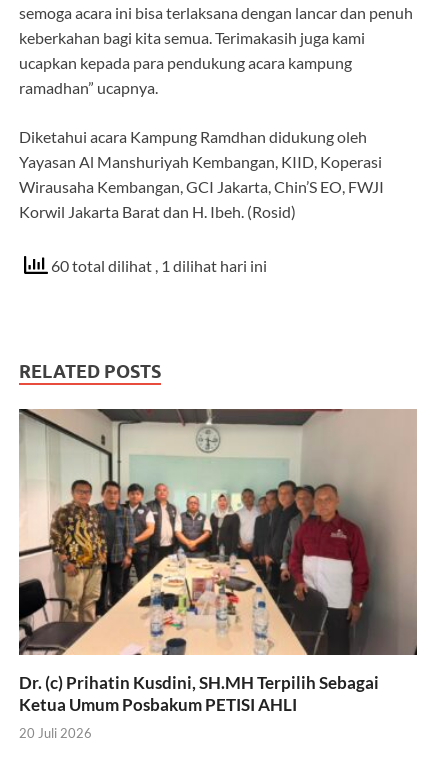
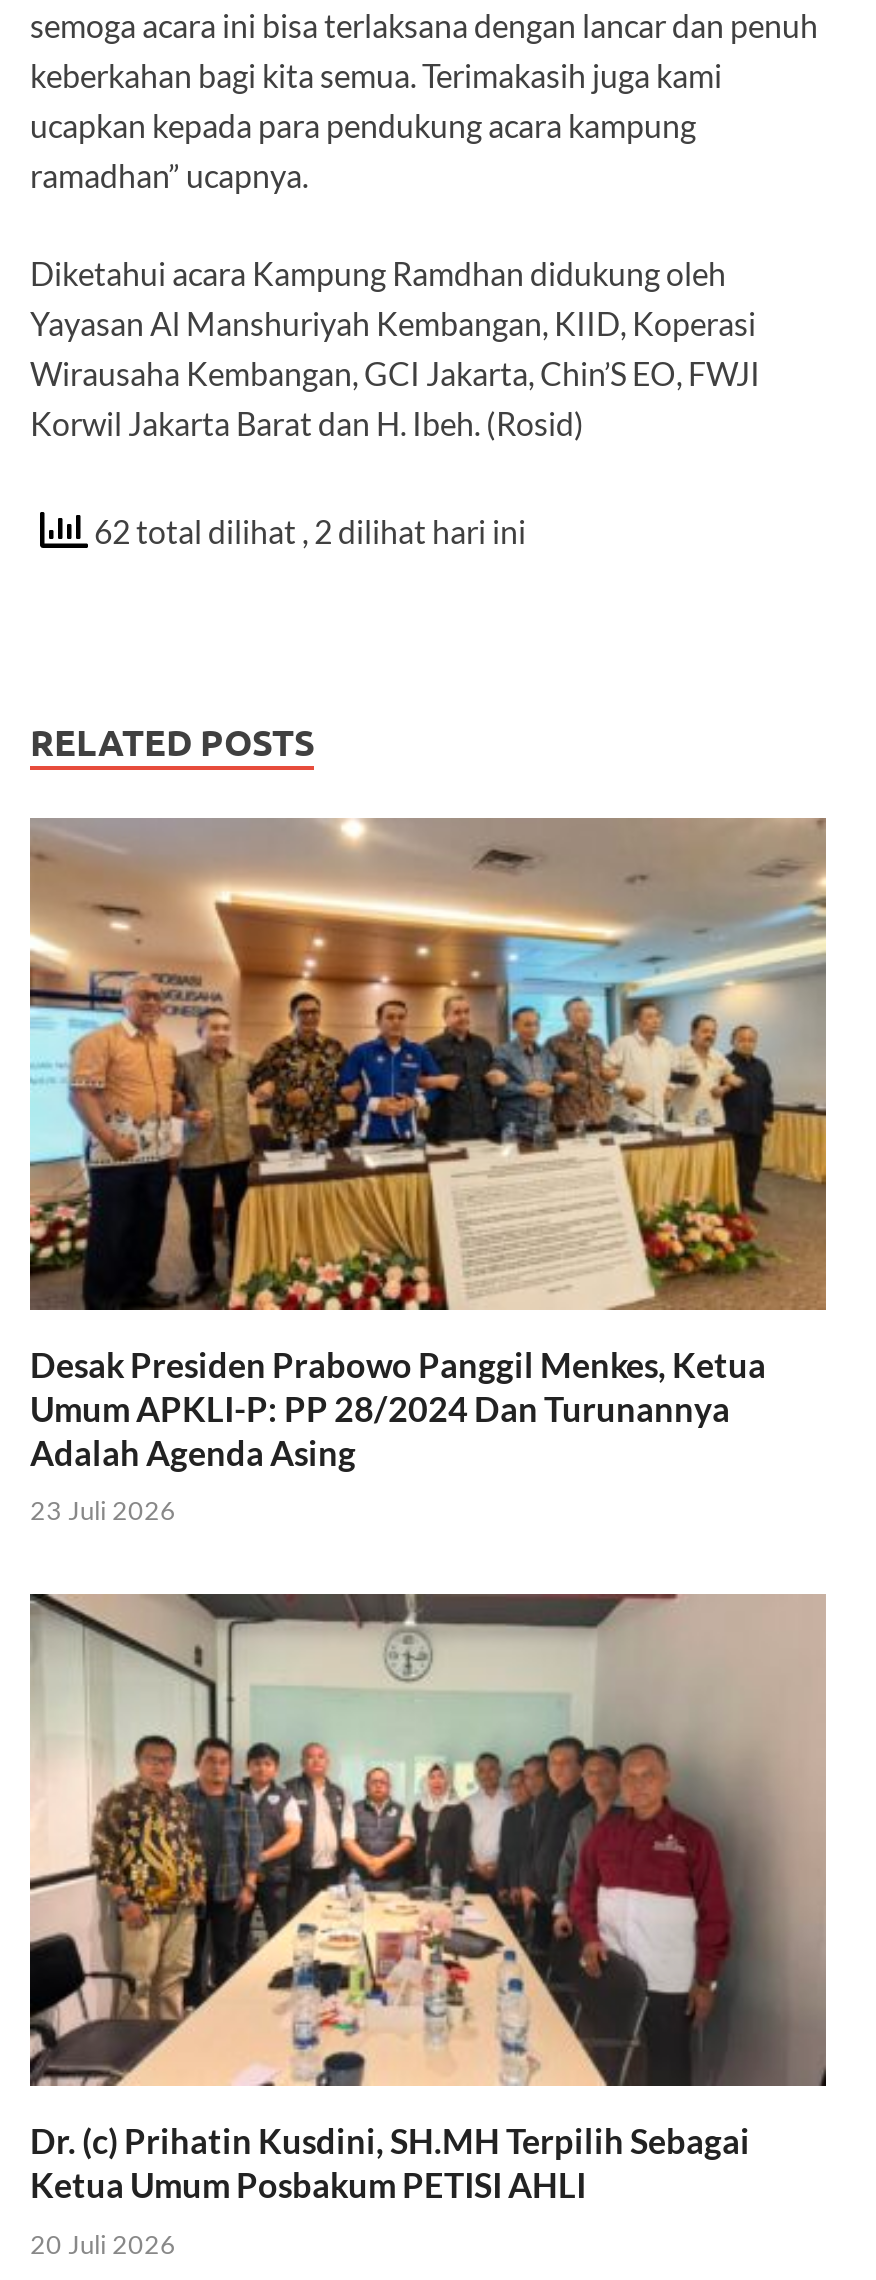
[48,256,267,275] 60 total dilihat, 1 dilihat hari ini -> [88,512,526,550] 62 total dilihat, 2 dilihat hari ini
none -> [28,818,828,1527] [image] | Desak Presiden Prabowo Panggil Menkes, Ketua | Umum APKLI-P: PP 28/2024 Dan Turunannya | Adalah Agenda Asing | 23 Juli 2026

